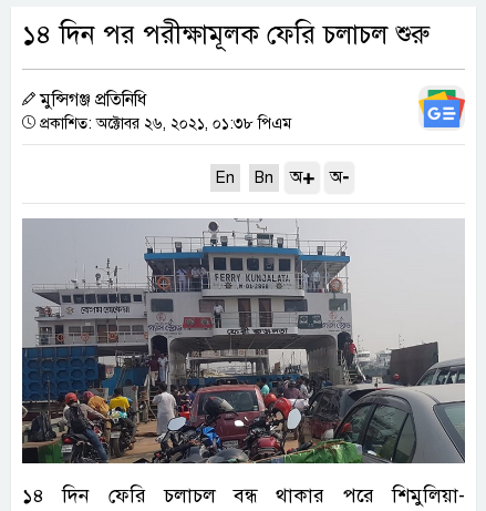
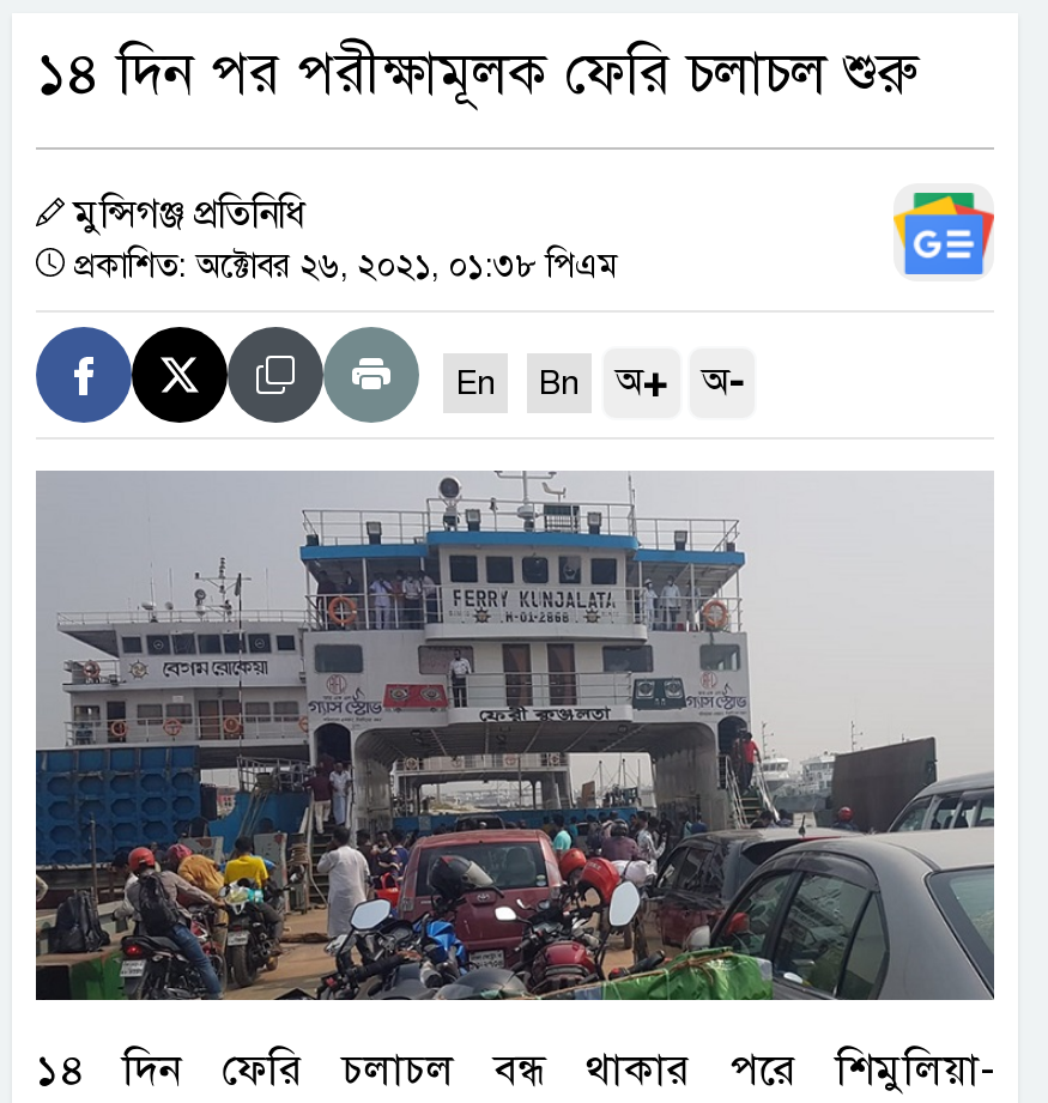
none -> [34,325,422,425] [image]

